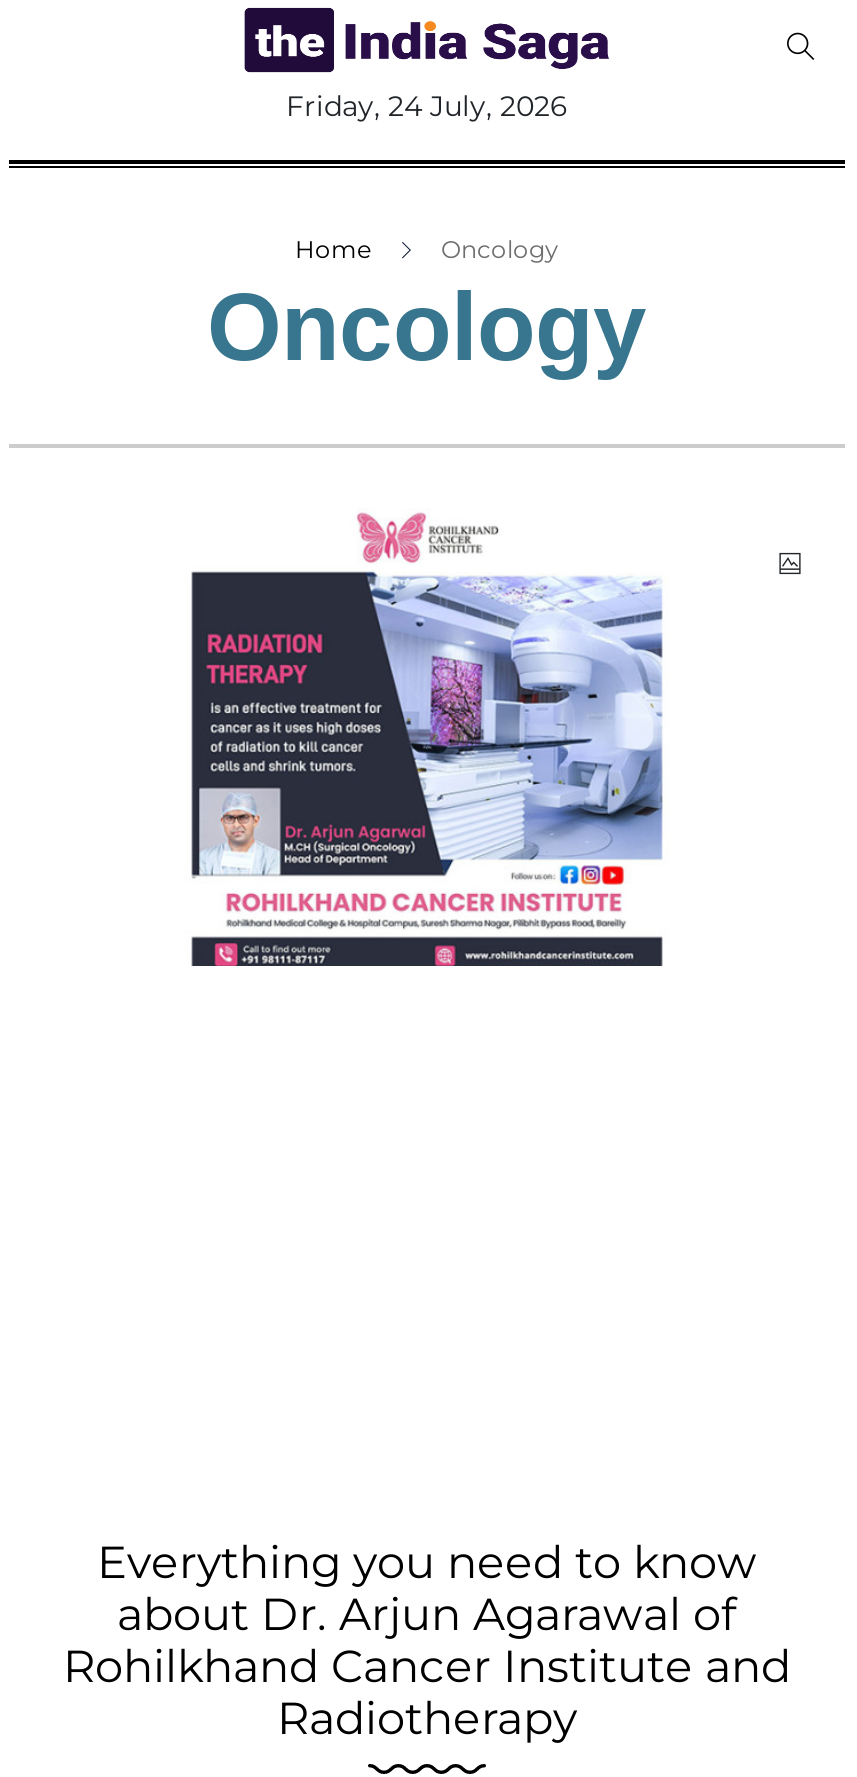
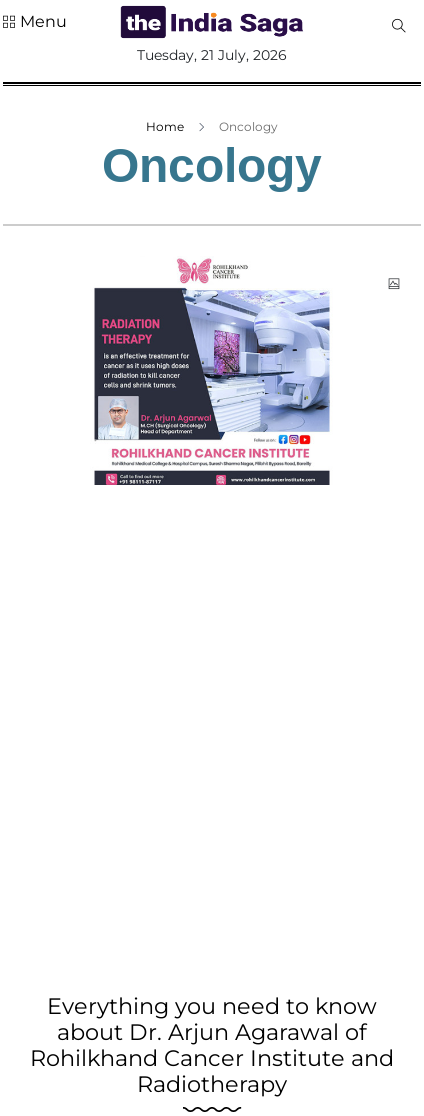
[286,87,568,123] Friday, 24 July, 2026 -> [20,12,287,64] Menu | Tuesday, 21 July, 2026

